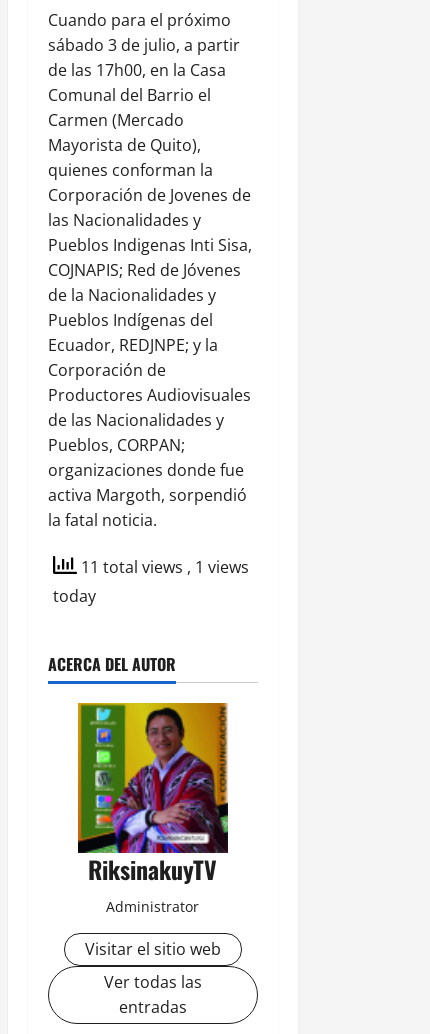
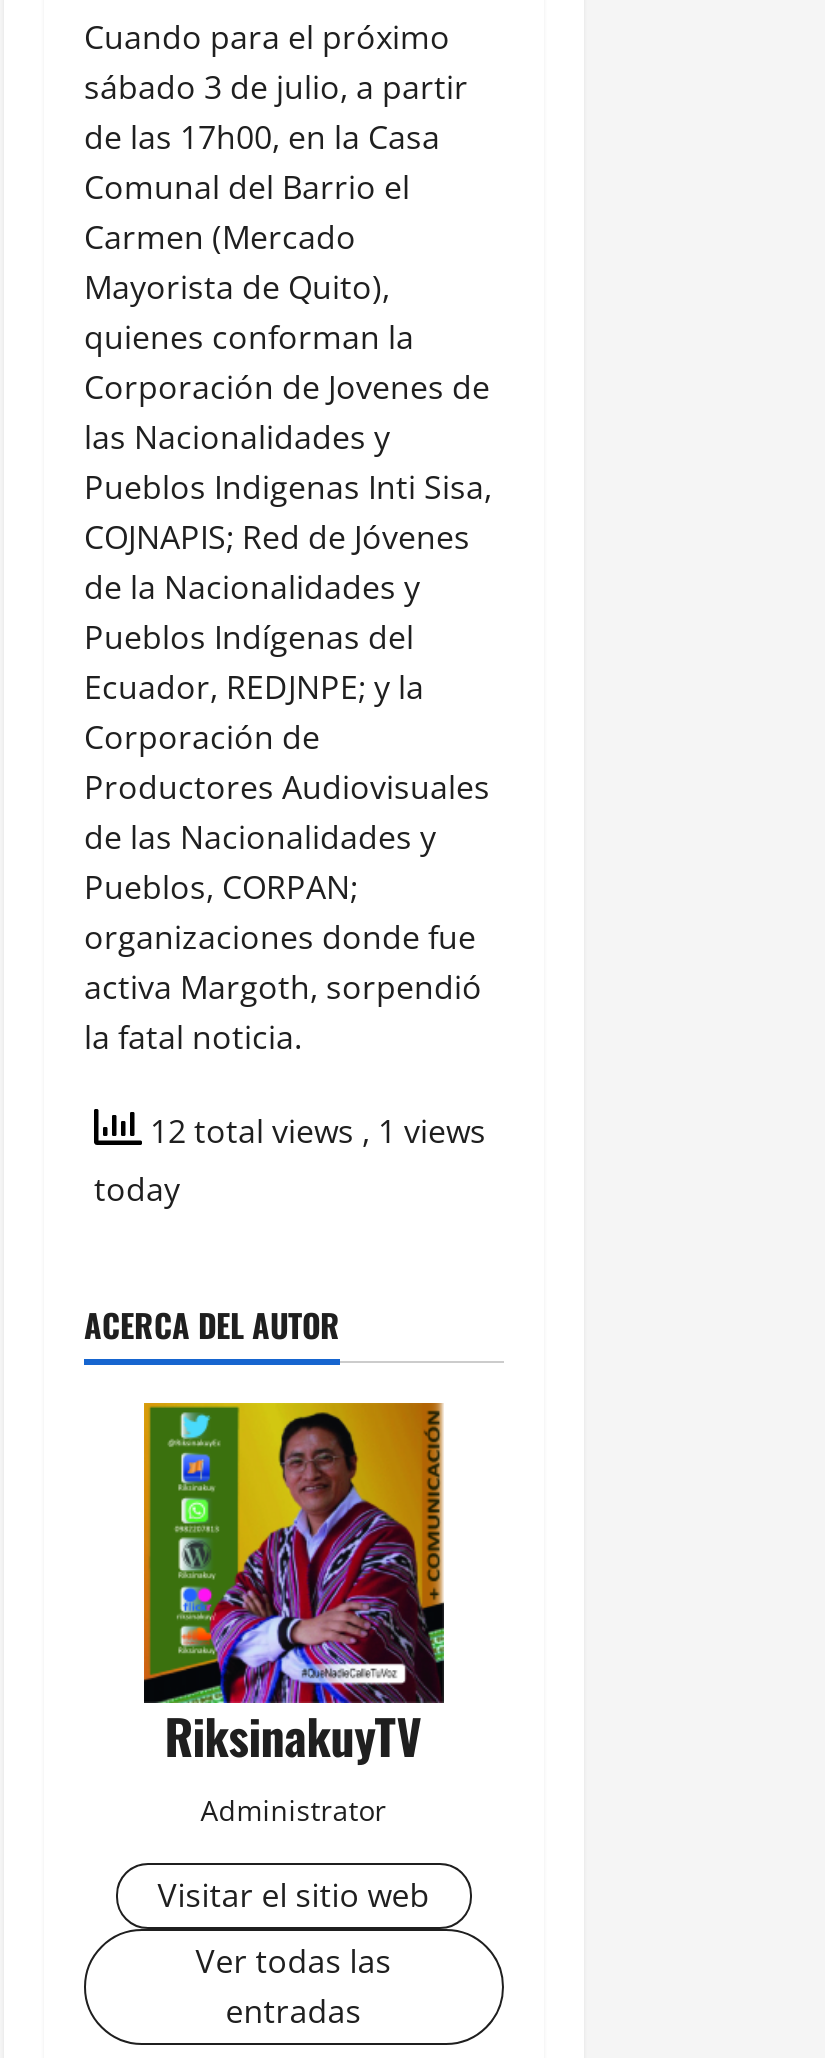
[77,556,249,578] 11 total views, 1 views -> [142,1108,486,1152] 12 total views, 1 views

